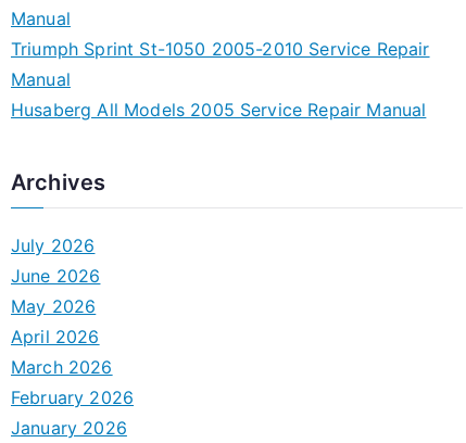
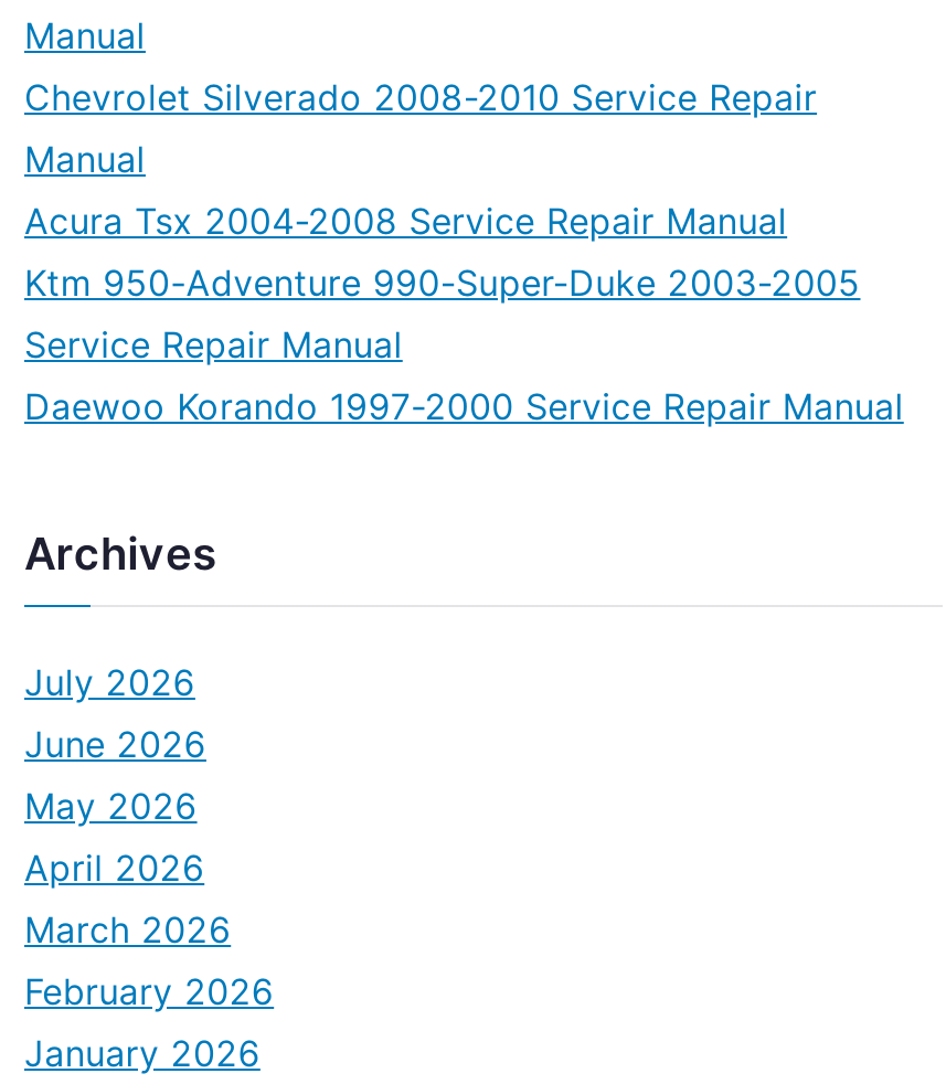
[11,38,430,59] Triumph Sprint St-1050 2005-2010 Service Repair -> [24,74,817,118] Chevrolet Silverado 2008-2010 Service Repair
[11,98,426,120] Husaberg All Models 2005 Service Repair Manual -> [24,198,904,427] Acura Tsx 2004-2008 Service Repair Manual | Ktm 950-Adventure 990-Super-Duke 2003-2005 | Service Repair Manual | Daewoo Korando 1997-2000 Service Repair Manual

